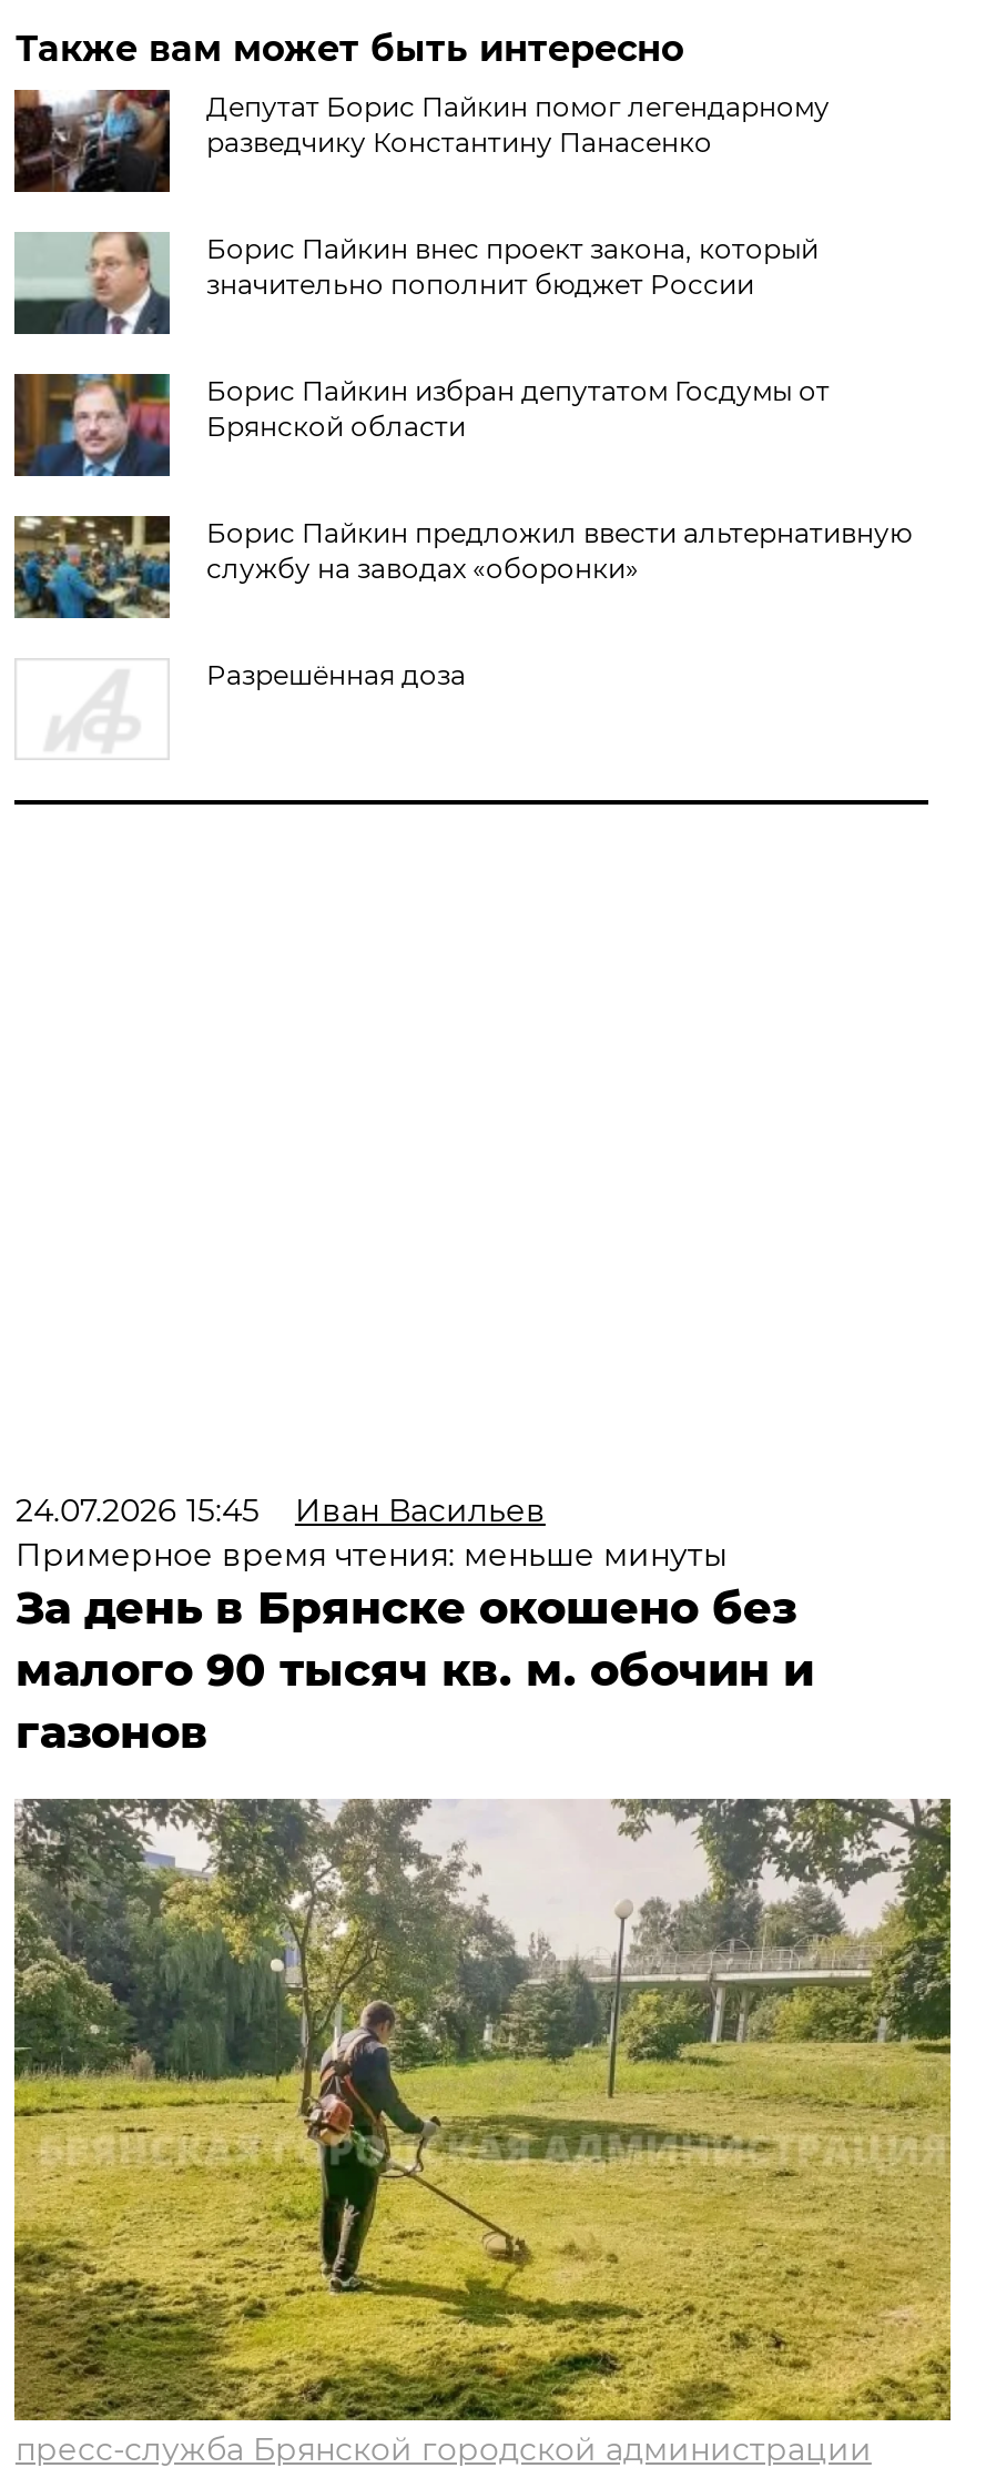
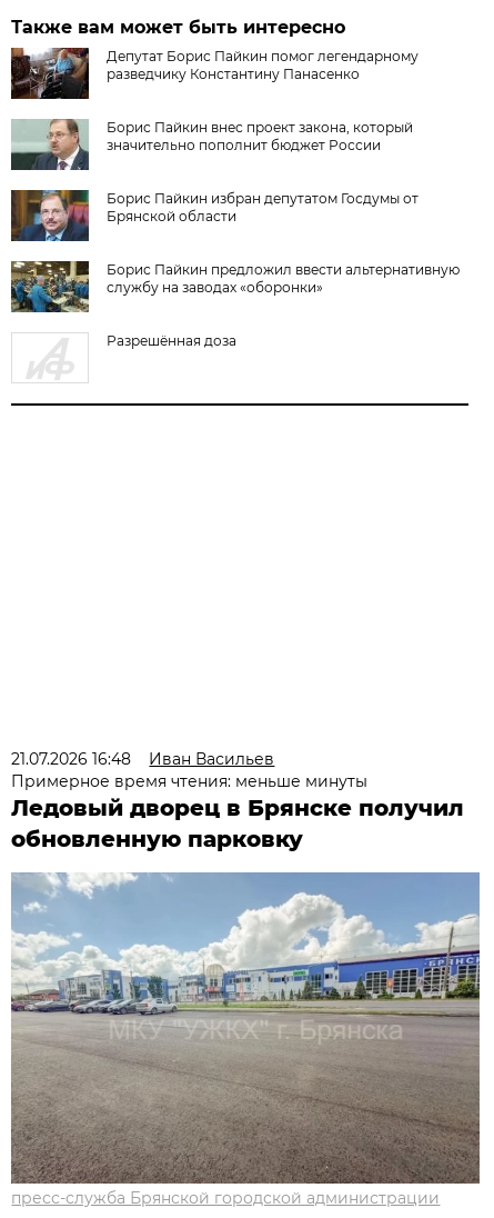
[15,1490,545,1530] 24.07.2026 15:45 Иван Васильев -> [12,749,275,769] 21.07.2026 16:48 Иван Васильев
[15,1581,814,1759] За день в Брянске окошено без | малого 90 тысяч кв. м. обочин и | газонов -> [12,794,464,852] Ледовый дворец в Брянске получил | обновленную парковку
[12,1797,953,2423] [image] -> [11,871,481,1185] [image]

